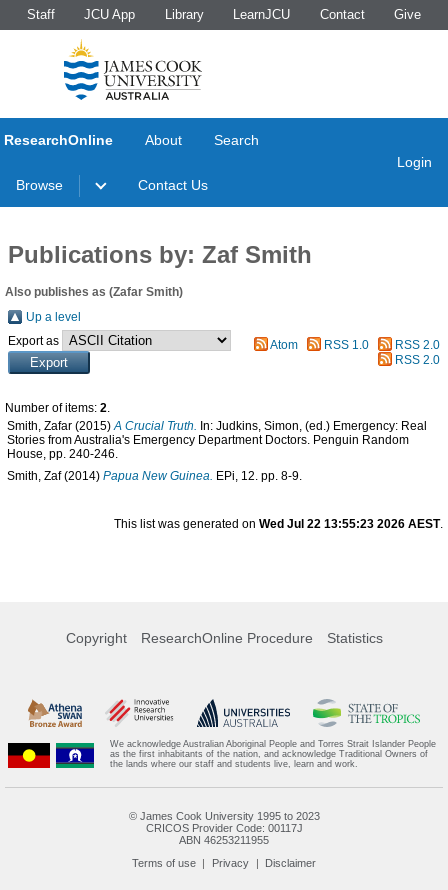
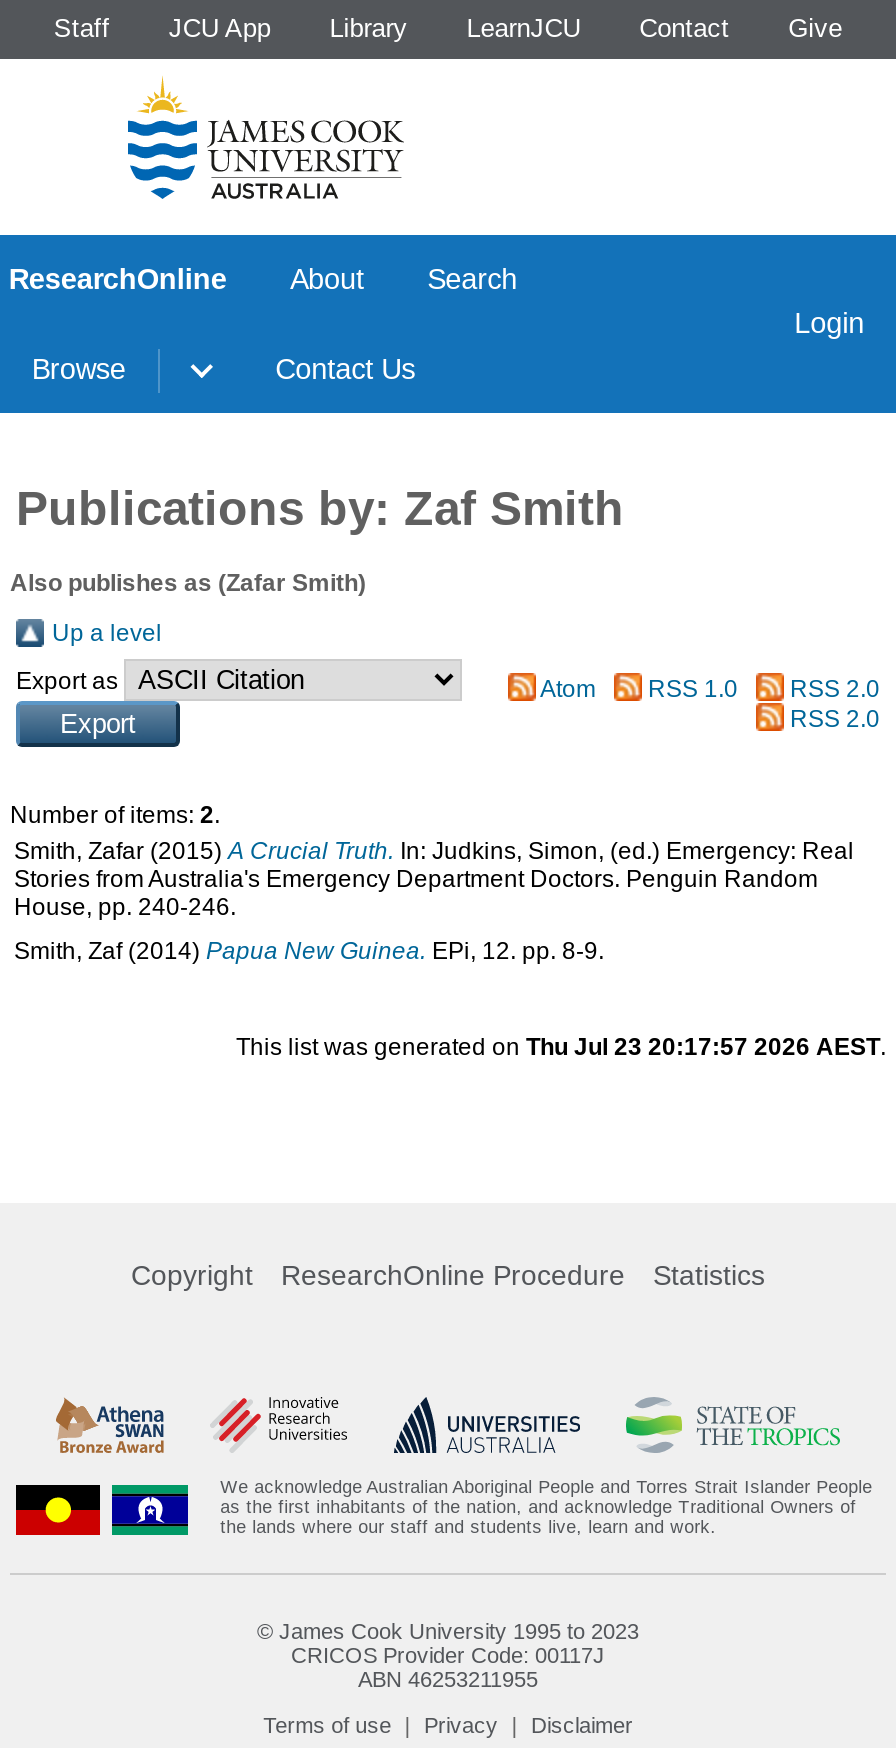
[114,517,443,531] This list was generated on Wed Jul 22 13:55:23 2026 AEST. -> [236,1034,886,1062] This list was generated on Thu Jul 23 20:17:57 2026 AEST.

